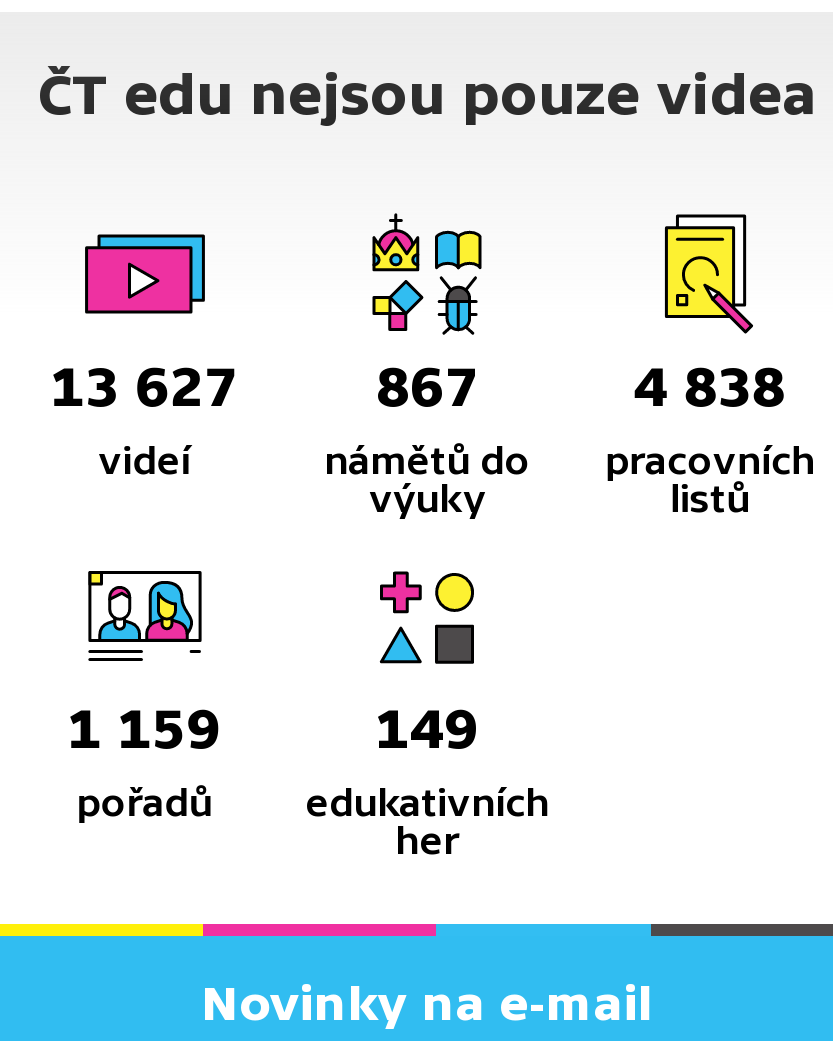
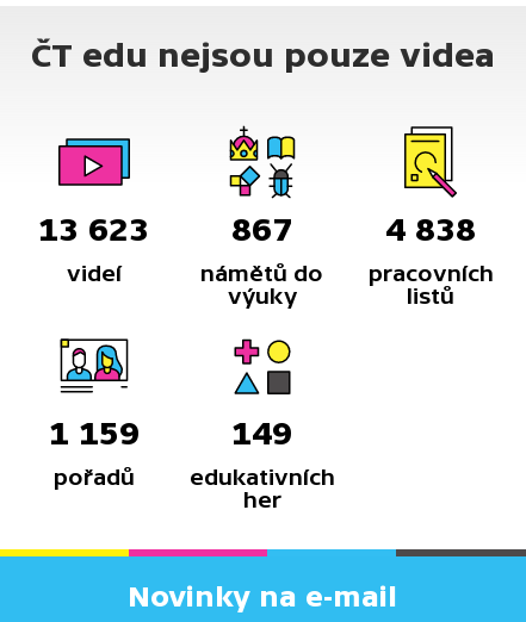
[51,354,237,418] 13 627 -> [38,210,149,248] 13 623

